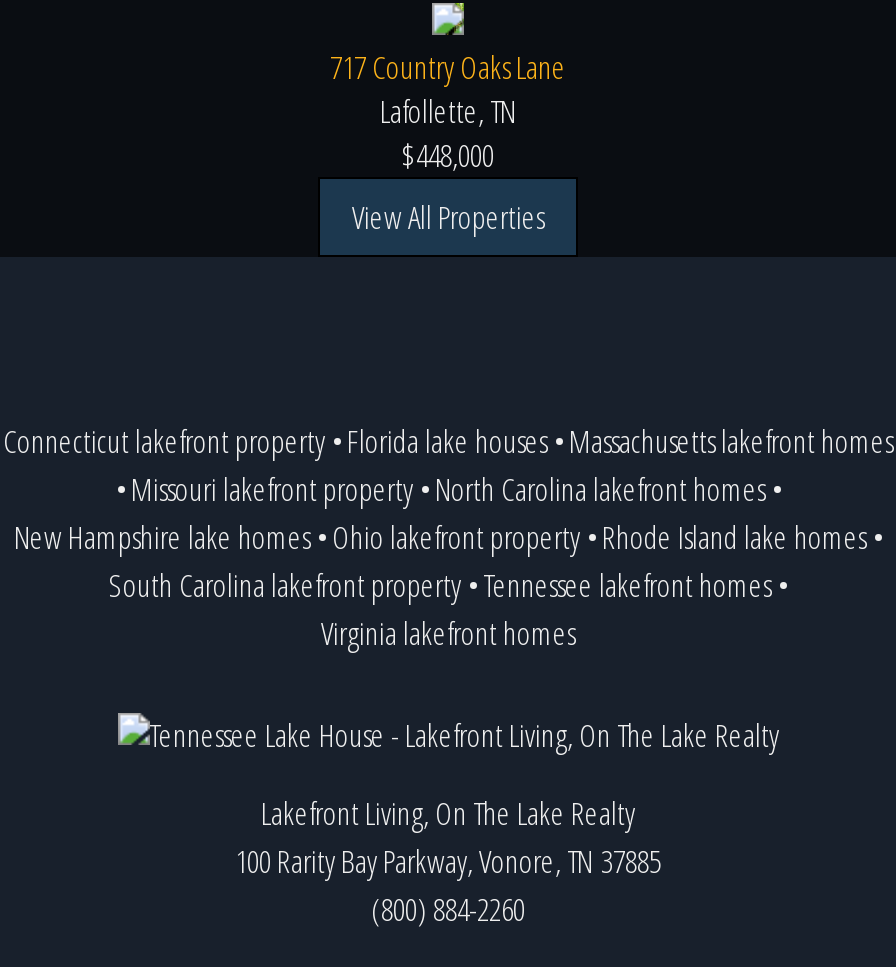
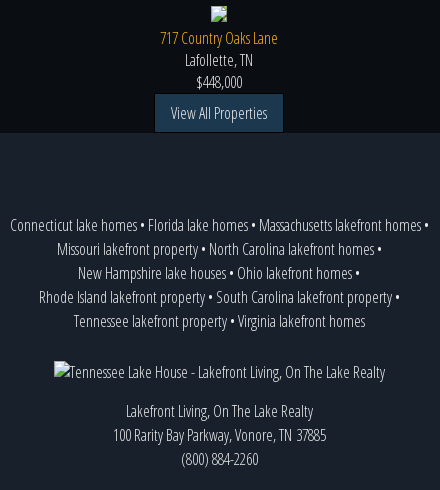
[3,418,893,654] Connecticut lakefront property • Florida lake houses • Massachusetts lakefront homes | • Missouri lakefront property • North Carolina lakefront homes • | New Hampshire lake homes • Ohio lakefront property • Rhode Island lake homes • | South Carolina lakefront property •Tennessee lakefront homes • | Virginia lakefront homes -> [9,214,428,332] Connecticut lake homes • Florida lake homes • Massachusetts lakefront homes • | Missouri lakefront property • North Carolina lakefront homes • | New Hampshire lake houses • Ohio lakefront homes • | Rhode Island lakefront property • South Carolina lakefront property • | Tennessee lakefront property • Virginia lakefront homes

